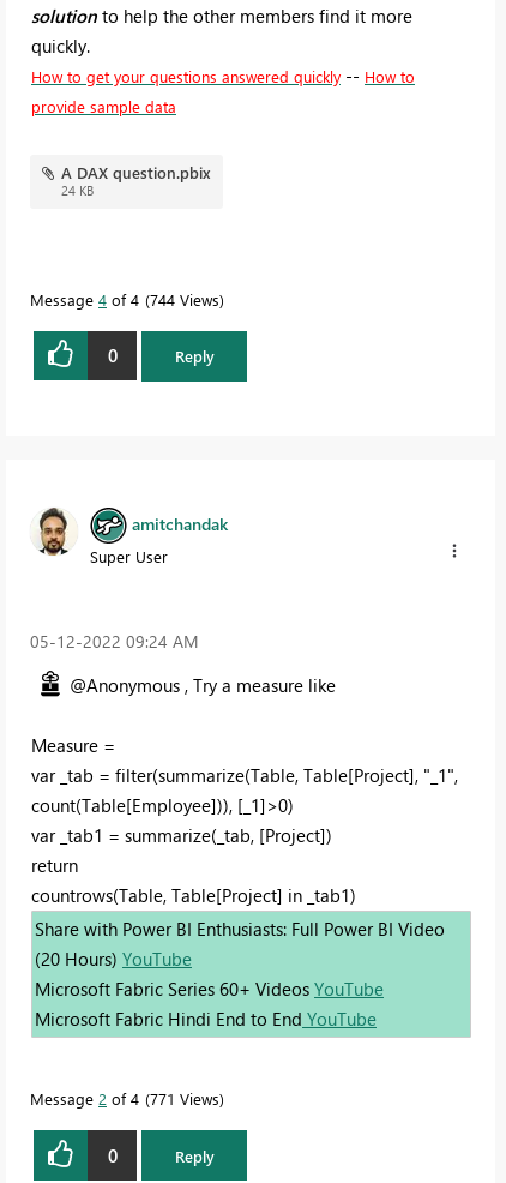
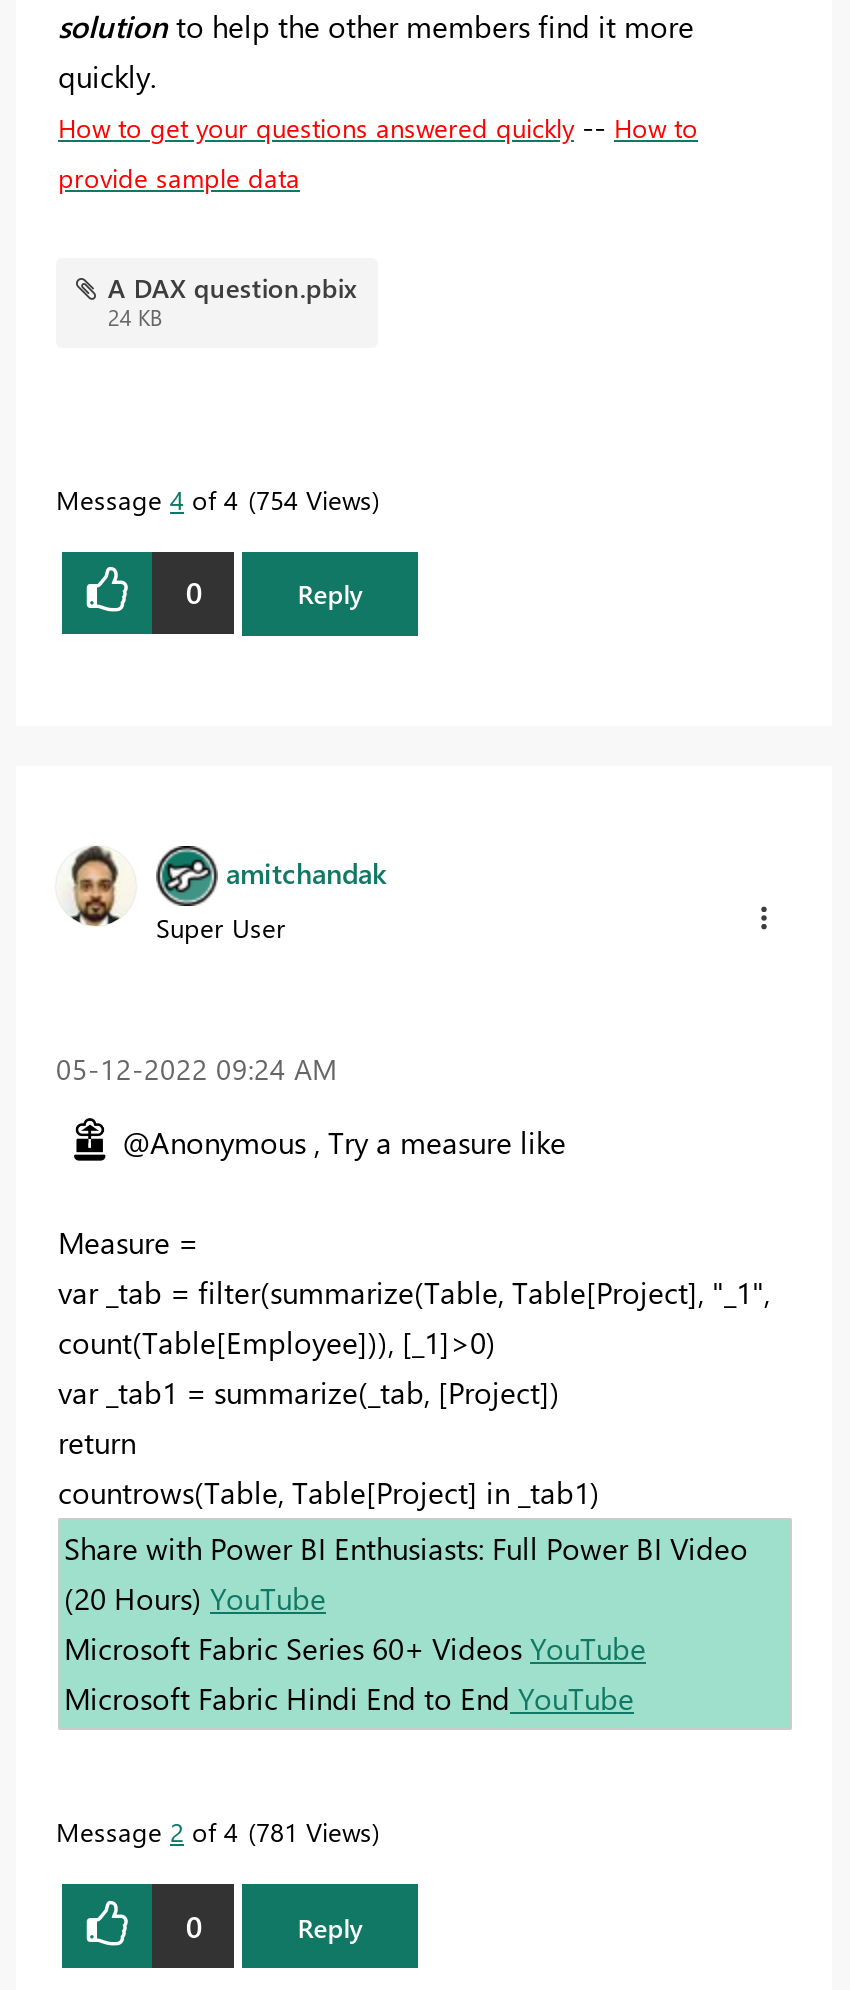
[30,289,219,309] Message 4 of 4 744 Views -> [56,481,372,515] Message 4 of 4 754 Views
[30,1088,219,1109] Message 2 of 4 771 Views -> [56,1814,372,1848] Message 2 of 4 781 Views

